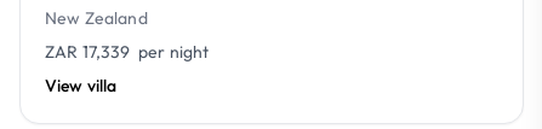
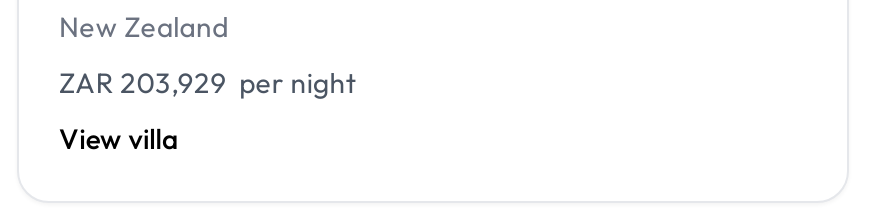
[45,41,209,63] ZAR 17,339 per night -> [59,65,356,101] ZAR 203,929 per night

